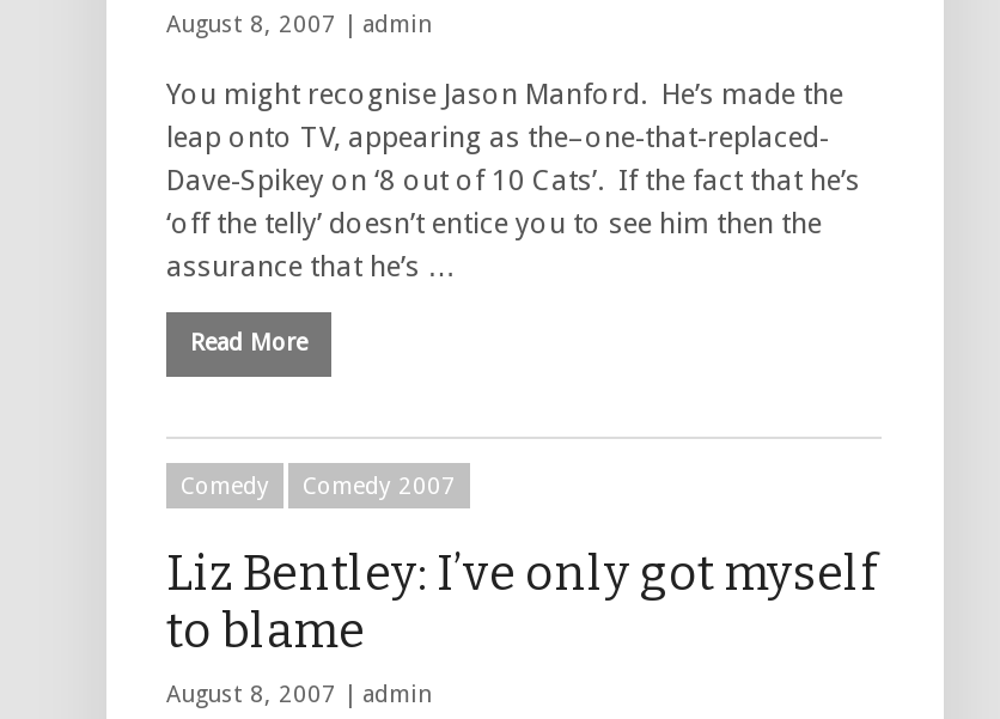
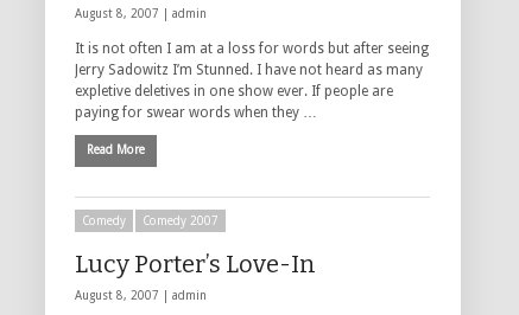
[166,79,860,284] You might recognise Jason Manford. He’s made the | leap onto TV, appearing as the–one-that-replaced- | Dave-Spikey on ‘8 out of 10 Cats’. If the fact that he’s | ‘off the telly’ doesn’t entice you to see him then the | assurance that he’s … -> [75,41,429,121] It is not often I am at a loss for words but after seeing | Jerry Sadowitz I’m Stunned. I have not heard as many | expletive deletives in one show ever. If people are | paying for swear words when they …
[166,545,877,660] Liz Bentley: I’ve only got myself | to blame -> [75,250,316,279] Lucy Porter’s Love-In

